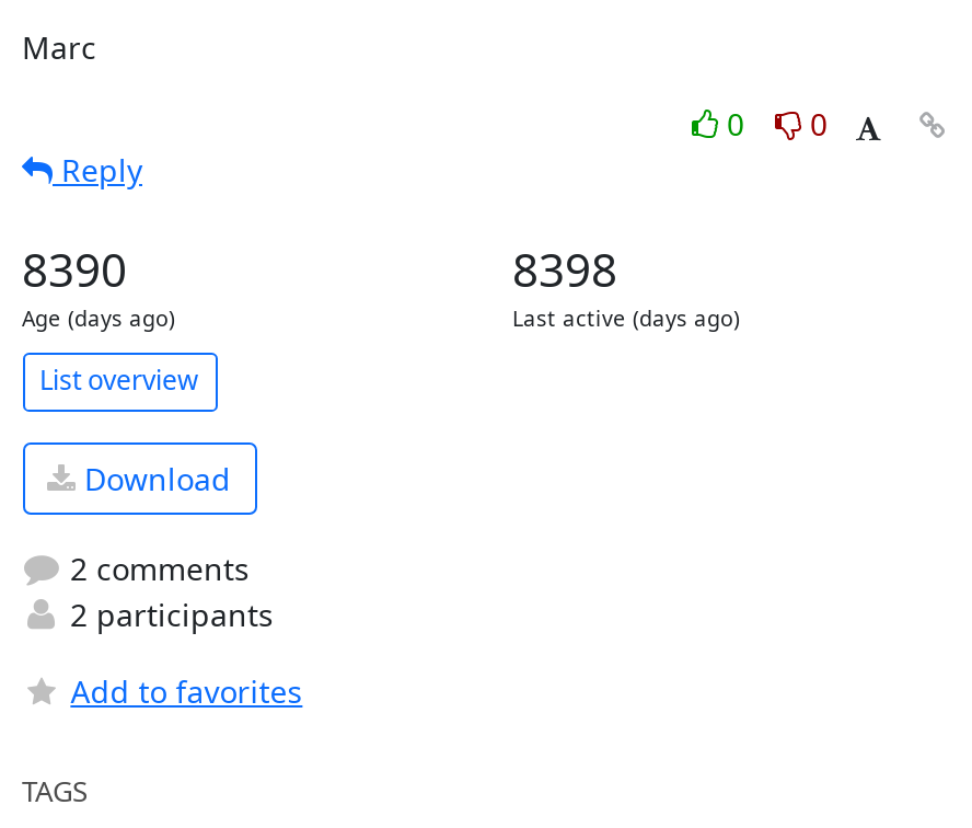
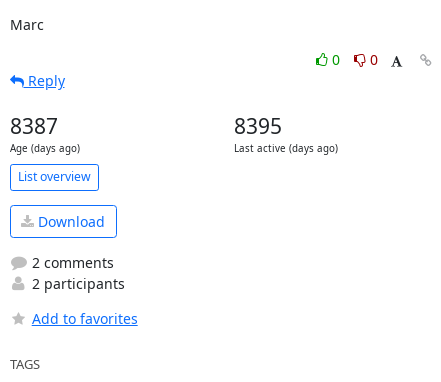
[22,238,127,299] 8390 -> [9,111,57,139] 8387
[512,238,617,299] 8398 -> [233,111,281,139] 8395

